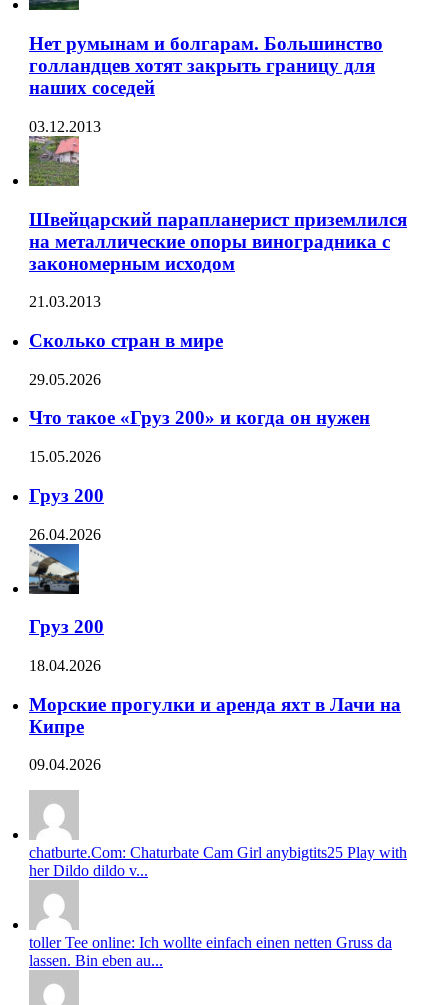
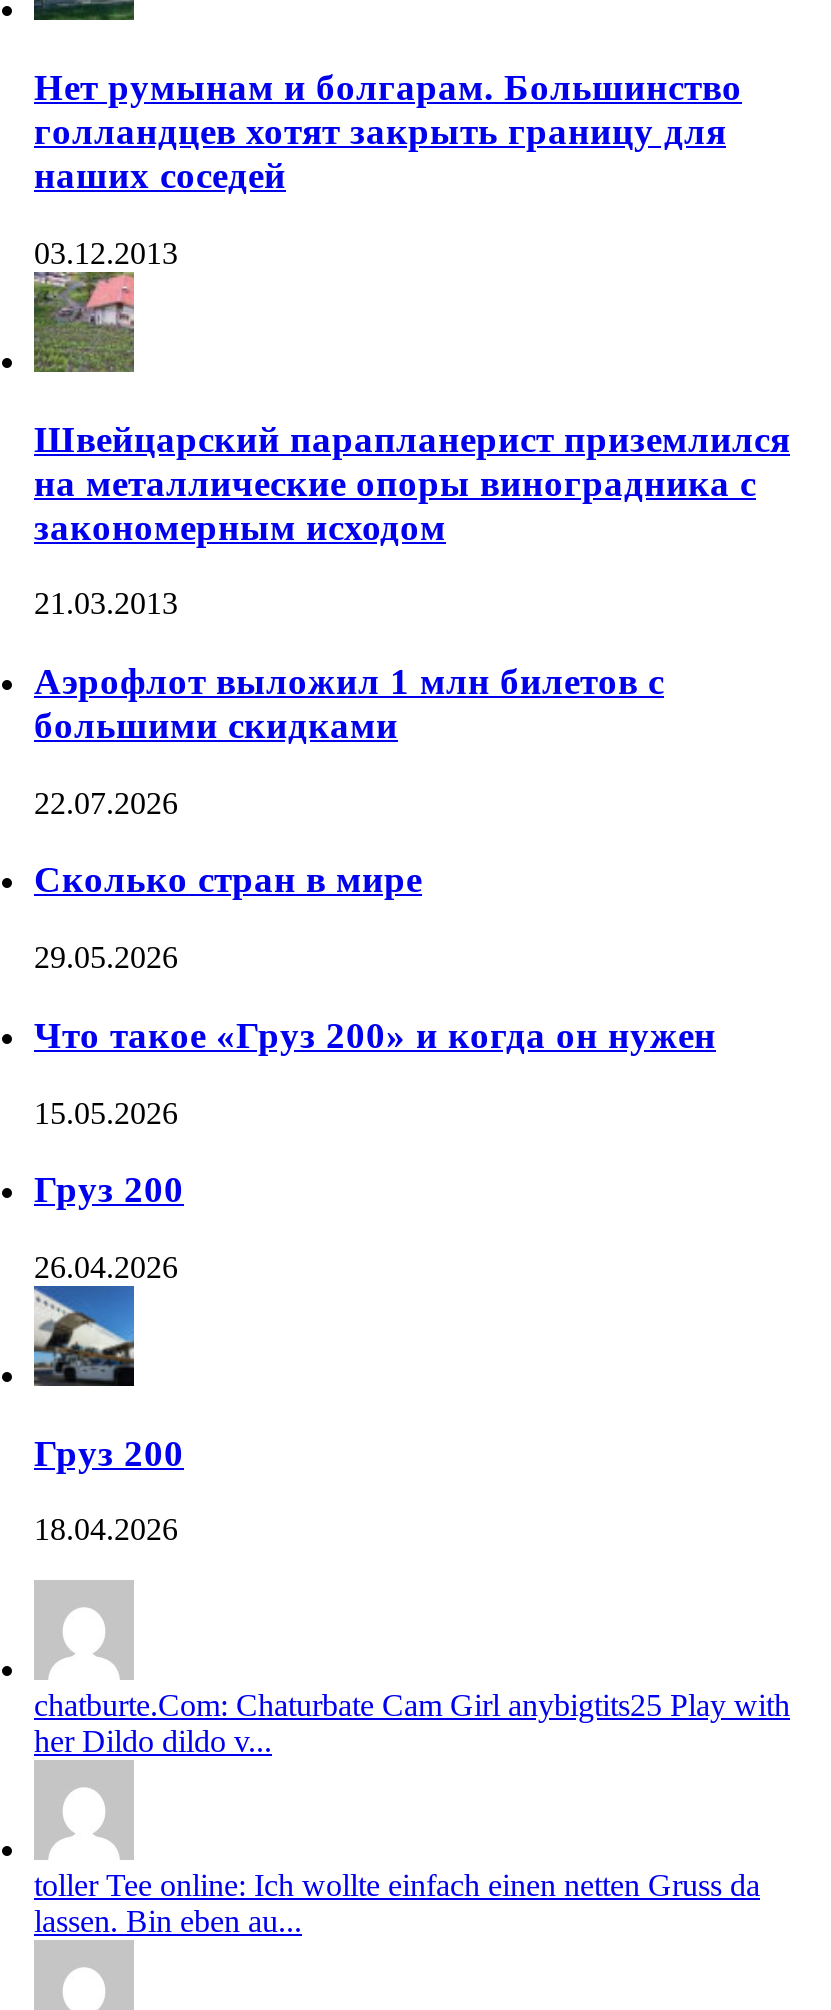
none -> [34,660,664,819] Аэрофлот выложил 1 млн билетов с | большими скидками | 22.07.2026
moved [27,330,370,674] -> [30,859,716,1547]: [image] | Сколько стран в мире | 29.05.2026 | ... | Груз 200 | 18.04.2026
[29,694,401,773] Морские прогулки и аренда яхт в Лачи на | Кипре | 09.04.2026 -> none

